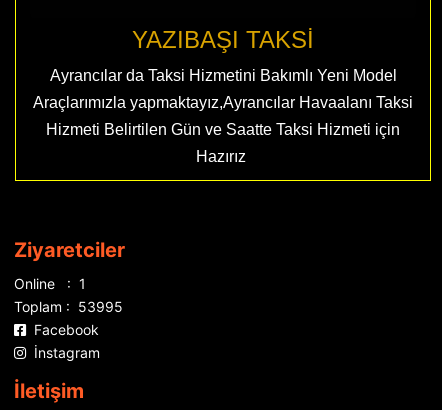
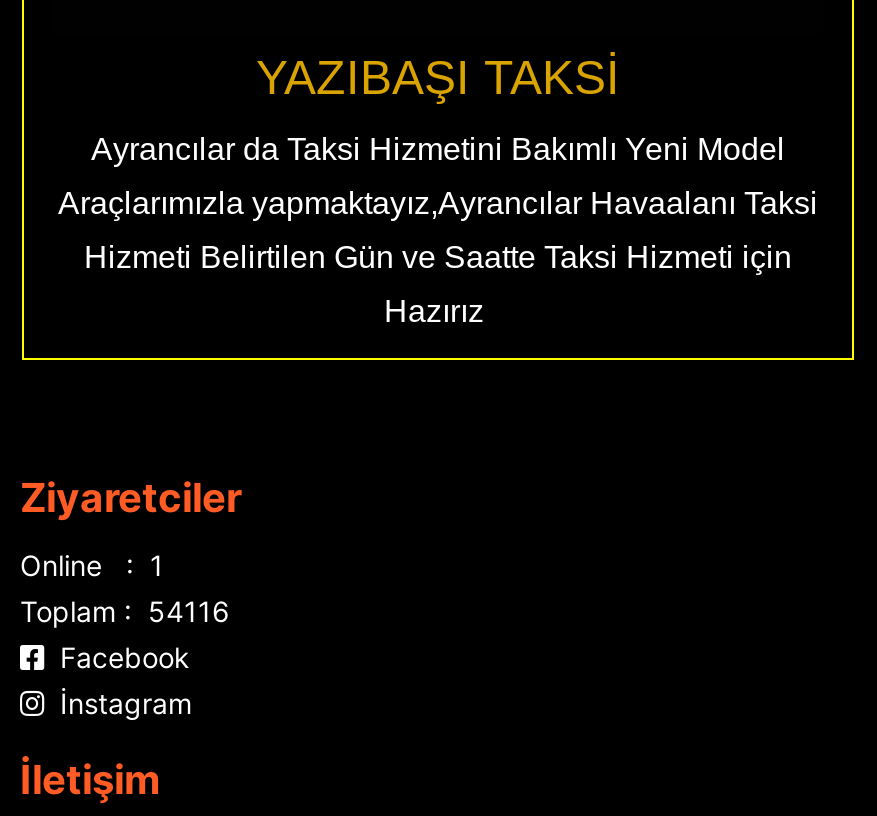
[14,298,123,315] Toplam : 53995 -> [20,594,230,628] Toplam : 54116

